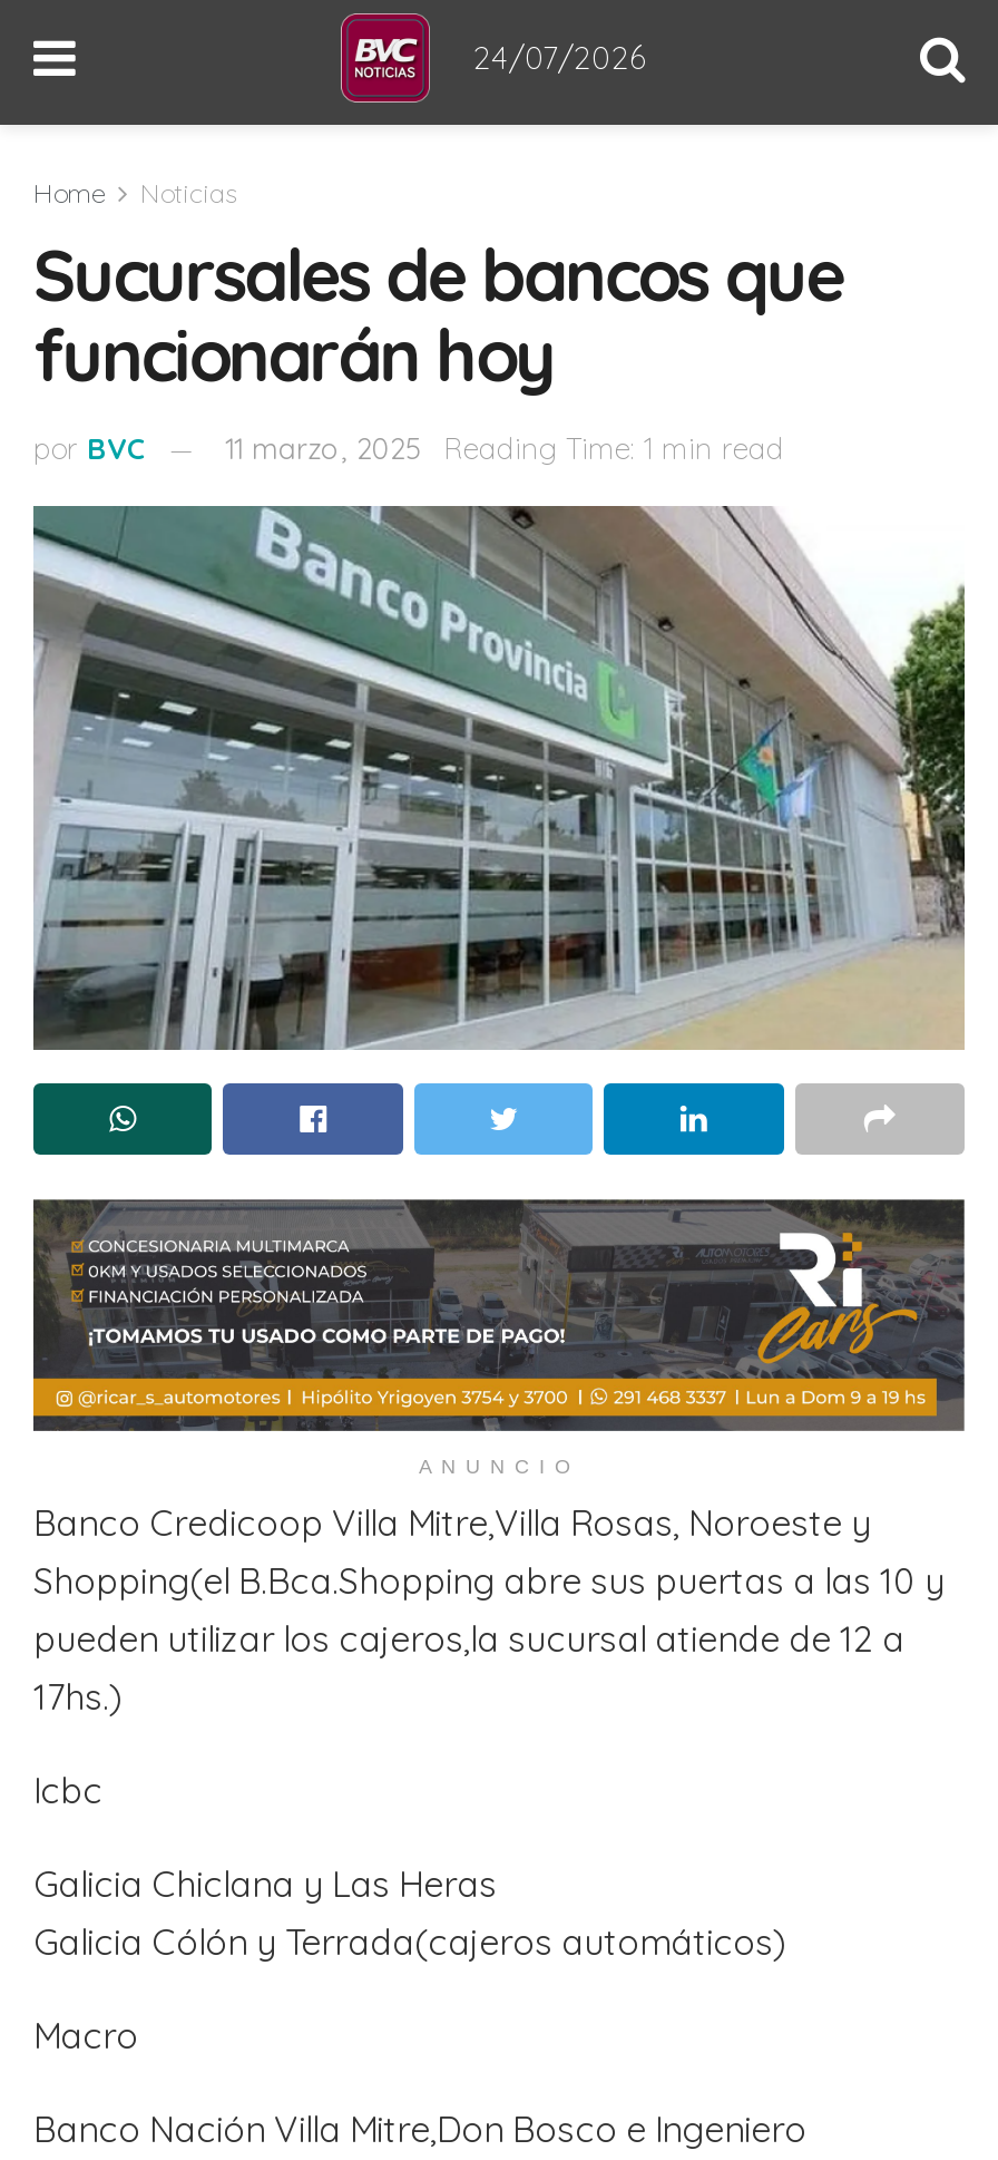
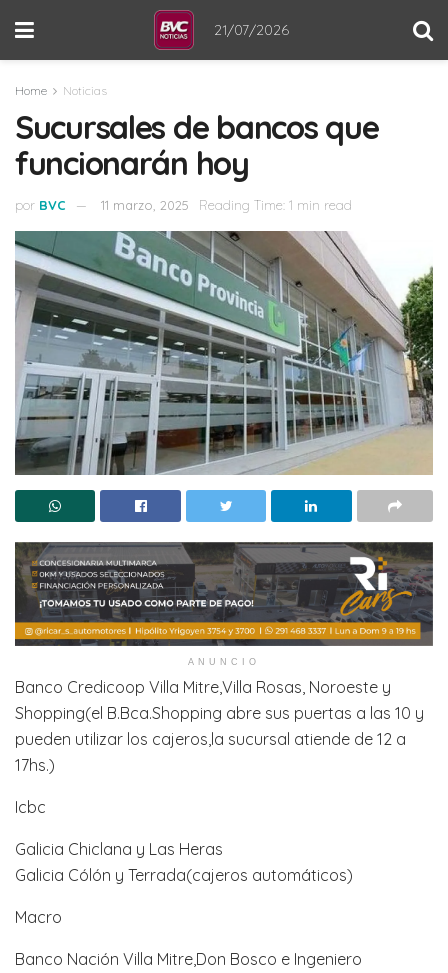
[473,38,656,78] 24/07/2026 -> [214,21,293,39] 21/07/2026

